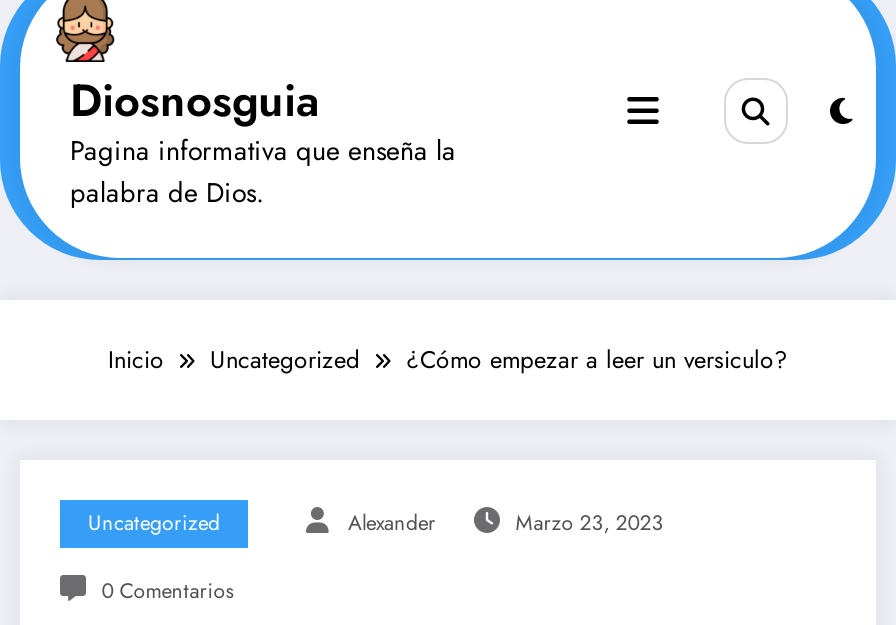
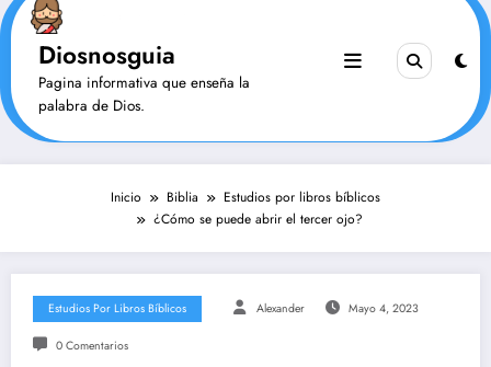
[210,341,788,377] Uncategorized | ¿Cómo empezar a leer un versiculo? -> [153,187,380,229] Biblia | Estudios por libros bíblicos | ¿Cómo se puede abrir el tercer ojo?
[88,507,220,537] Uncategorized -> [48,300,186,316] Estudios Por Libros Bíblicos
[516,507,664,537] Marzo 23, 2023 -> [348,300,418,316] Mayo 4, 2023

